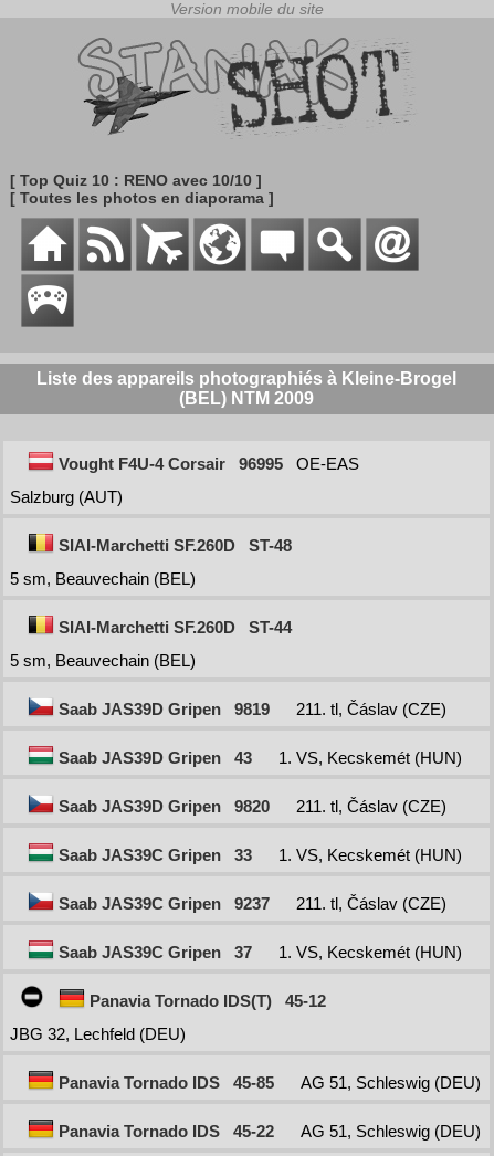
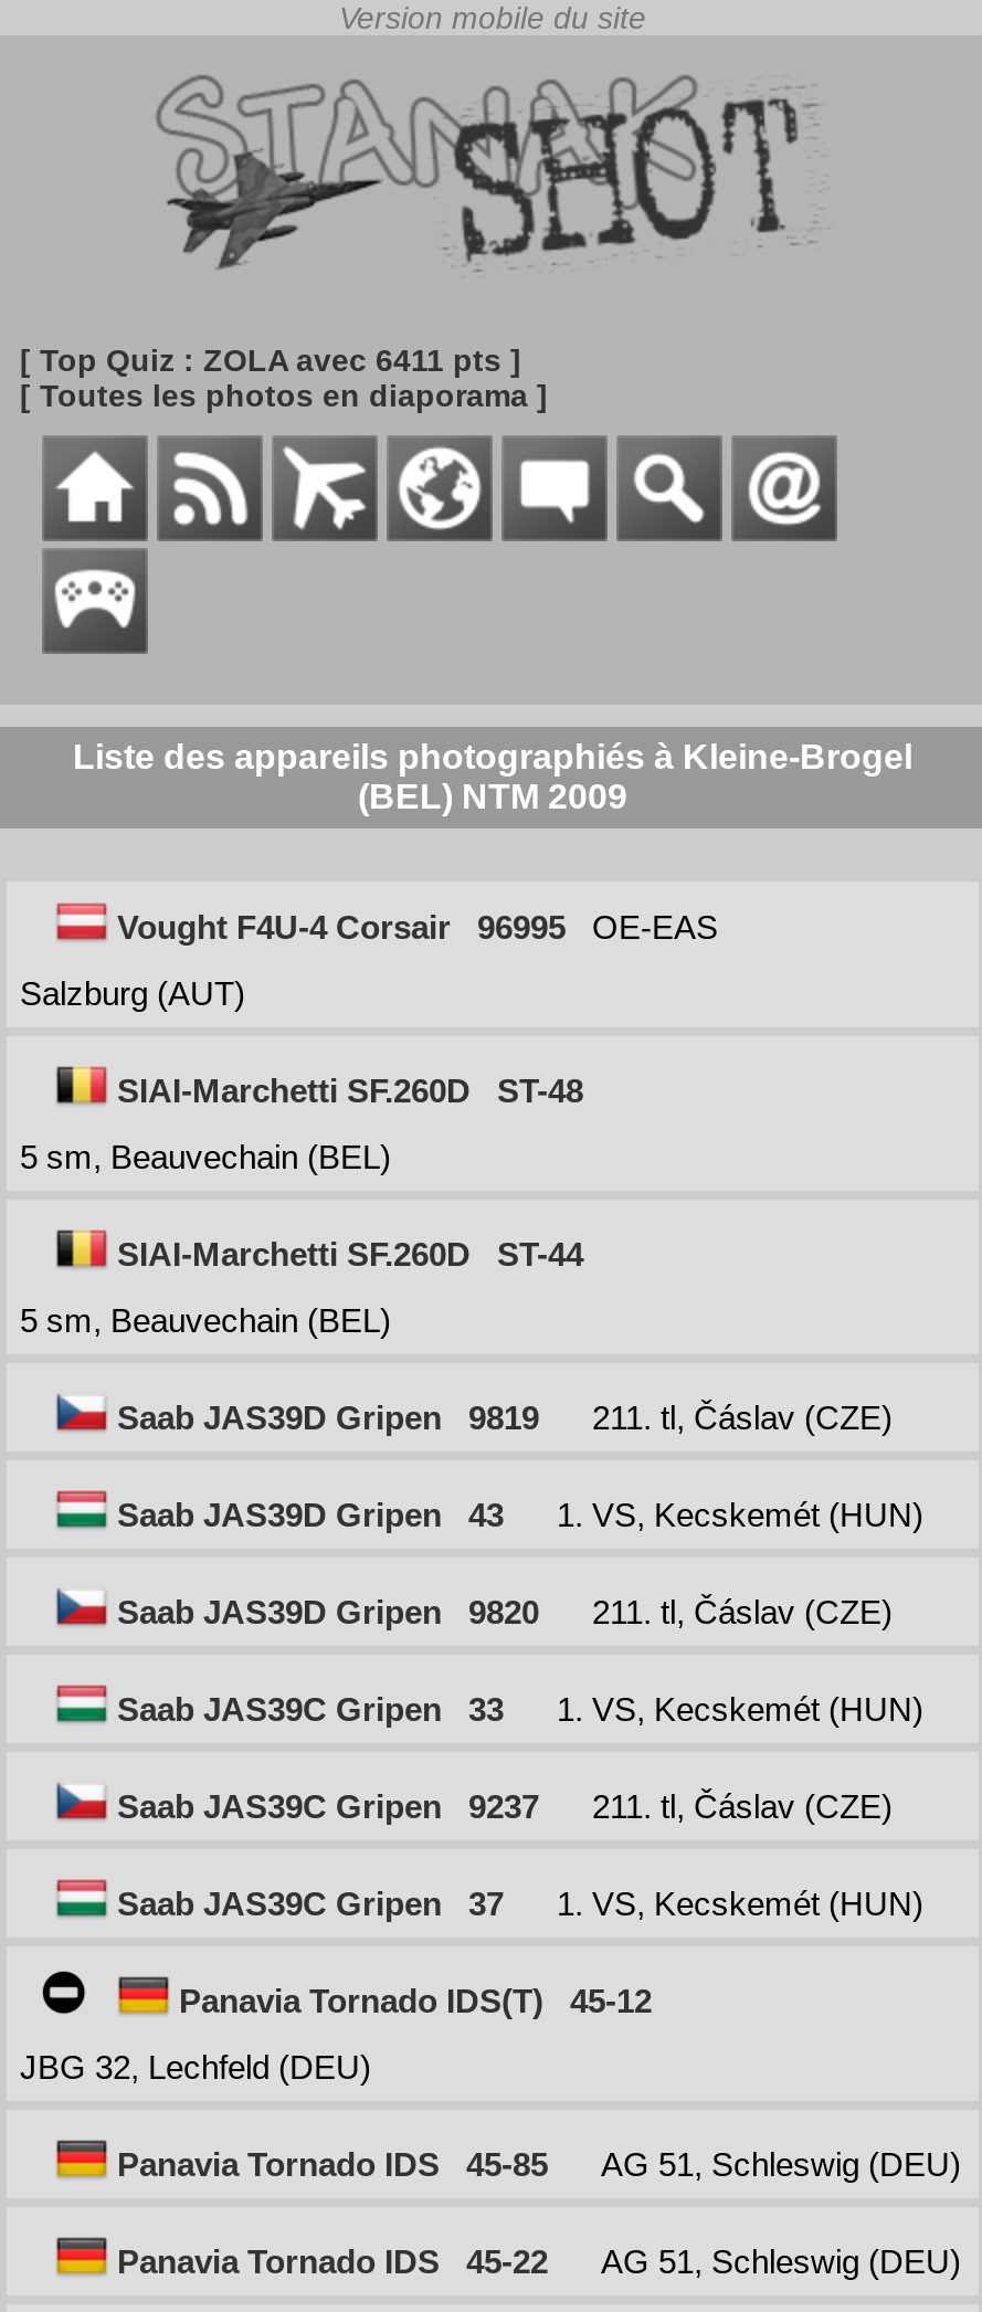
[10,171,262,189] [ Top Quiz 10 : RENO avec 10/10 ] -> [20,342,521,378] [ Top Quiz : ZOLA avec 6411 pts ]

